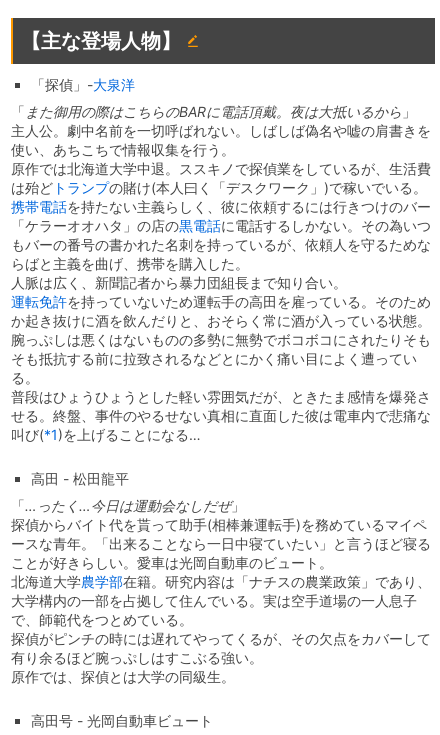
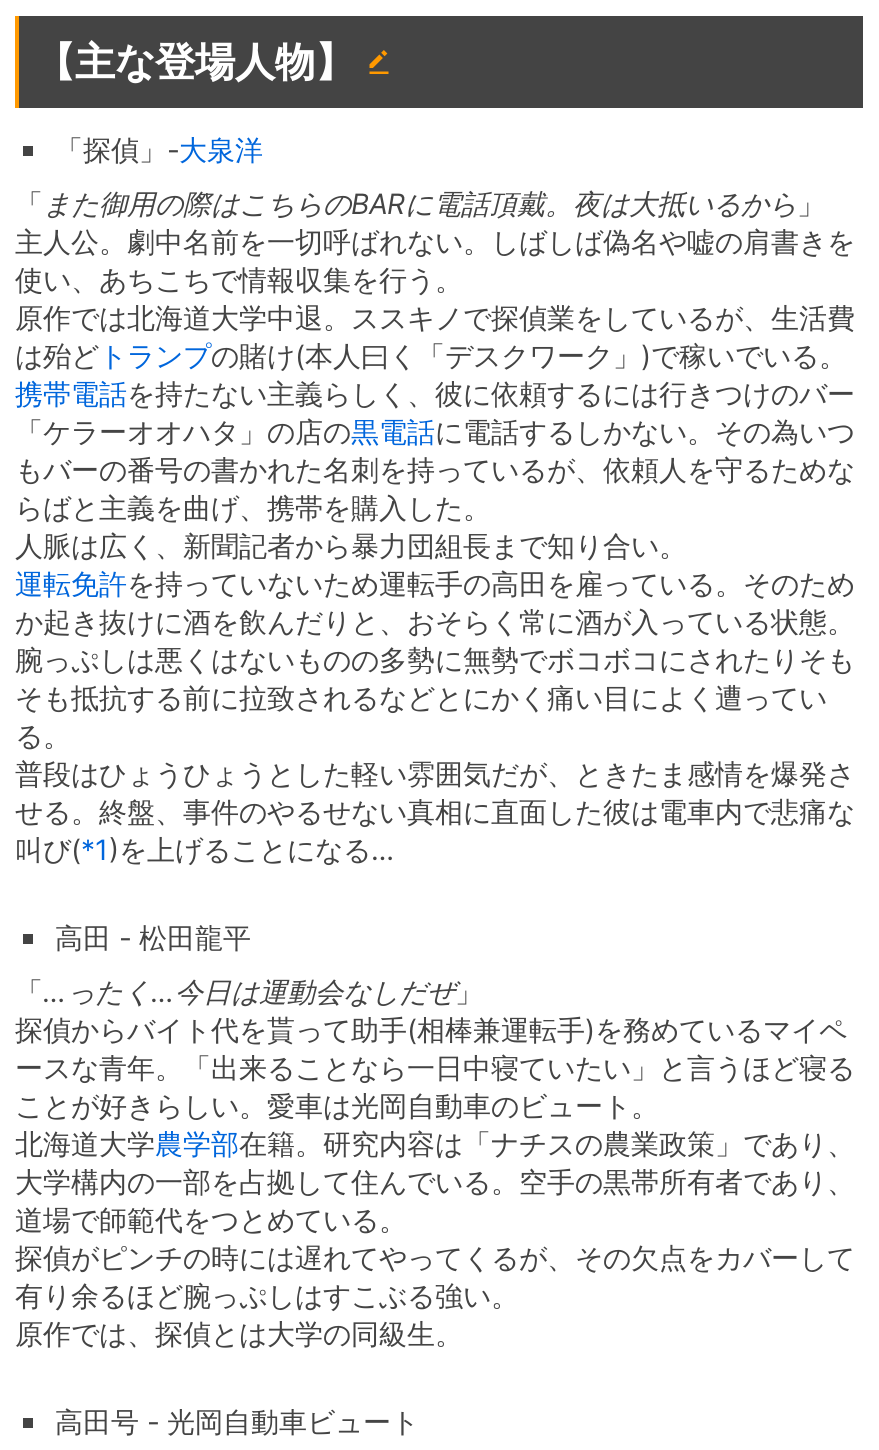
[11,592,417,628] 大学構内の一部を占拠して住んでいる。実は空手道場の一人息子 | で、師範代をつとめている。 -> [15,1164,855,1236] 大学構内の一部を占拠して住んでいる。空手の黒帯所有者であり、 | 道場で師範代をつとめている。

